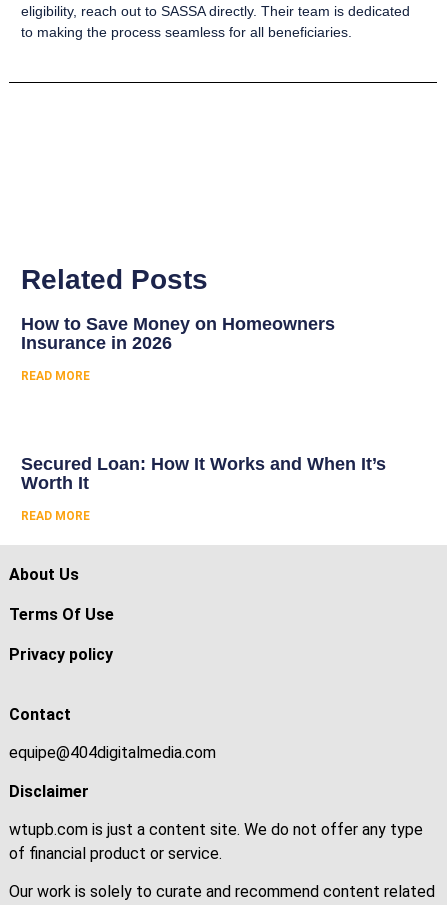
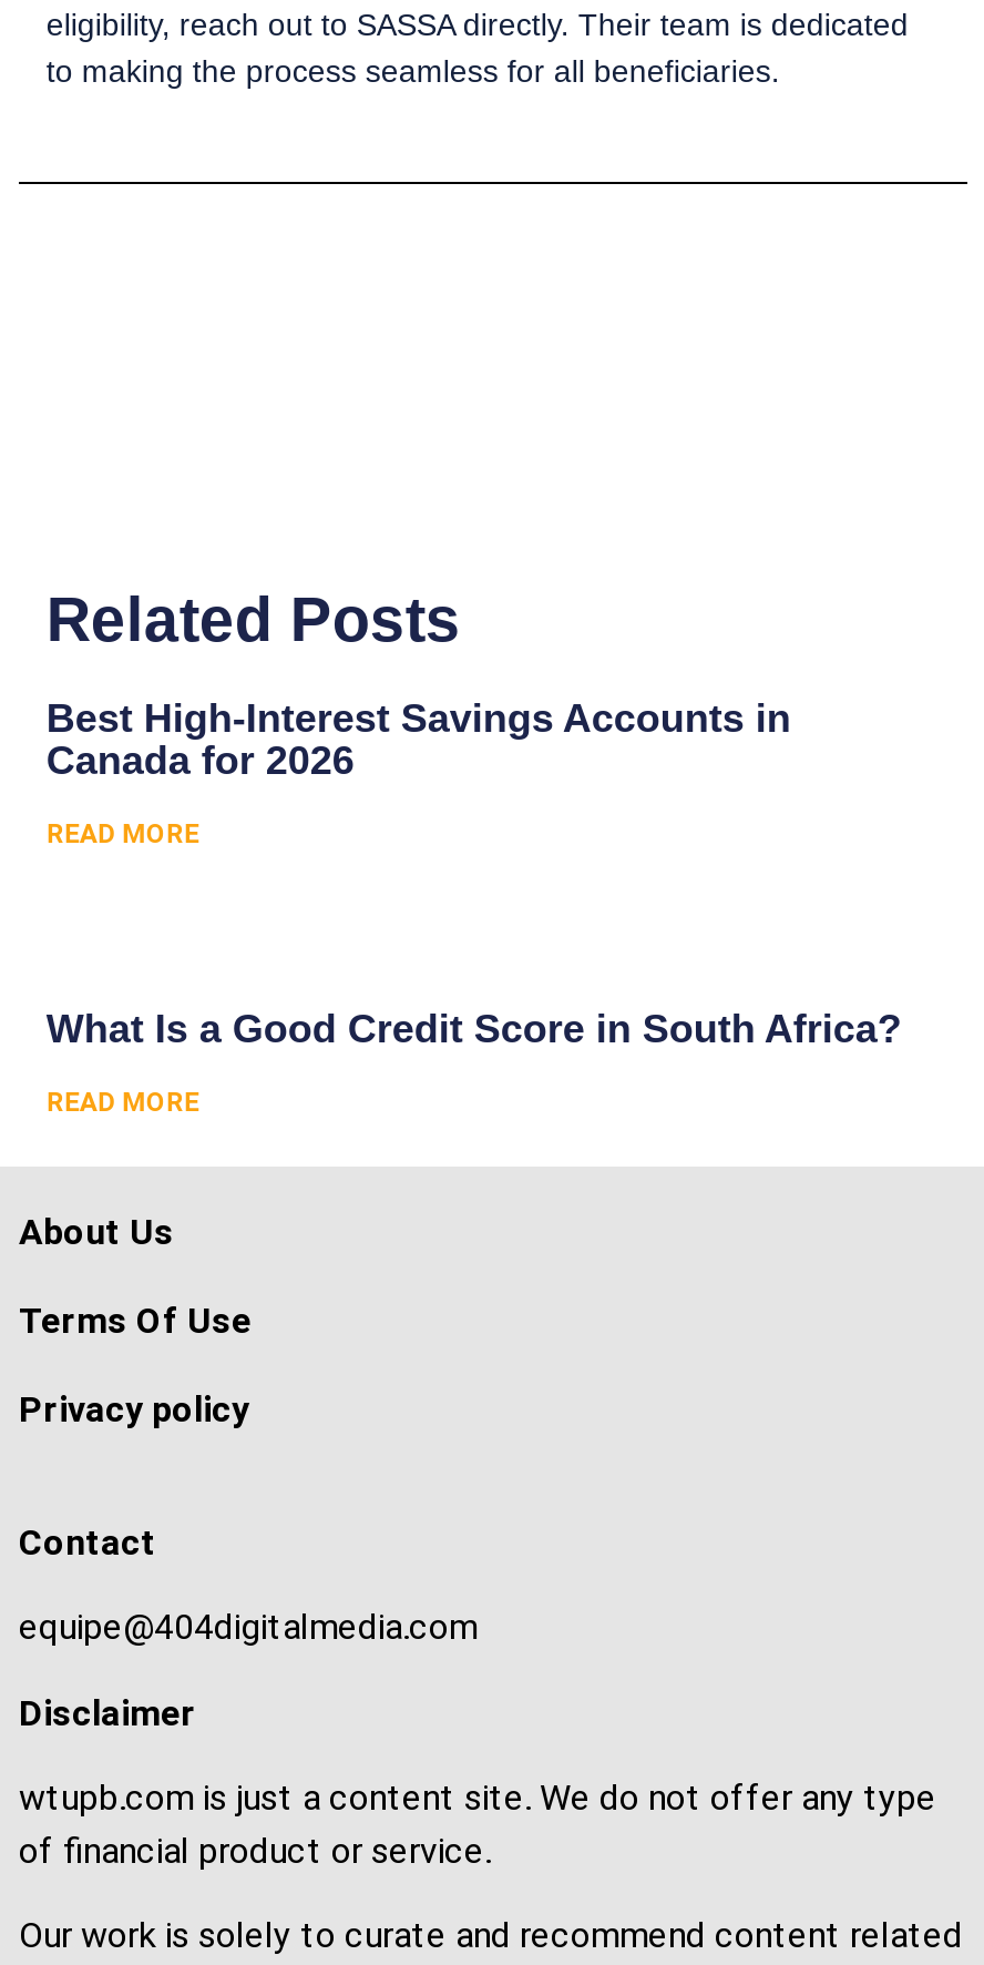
[21,314,335,353] How to Save Money on Homeowners | Insurance in 2026 -> [46,696,791,783] Best High-Interest Savings Accounts in | Canada for 2026
[21,454,386,493] Secured Loan: How It Works and When It’s | Worth It -> [46,1007,902,1051] What Is a Good Credit Score in South Africa?

